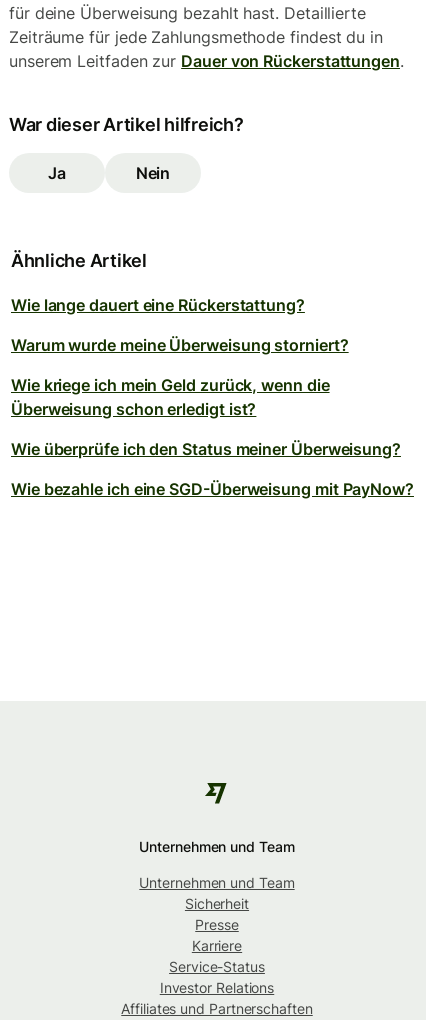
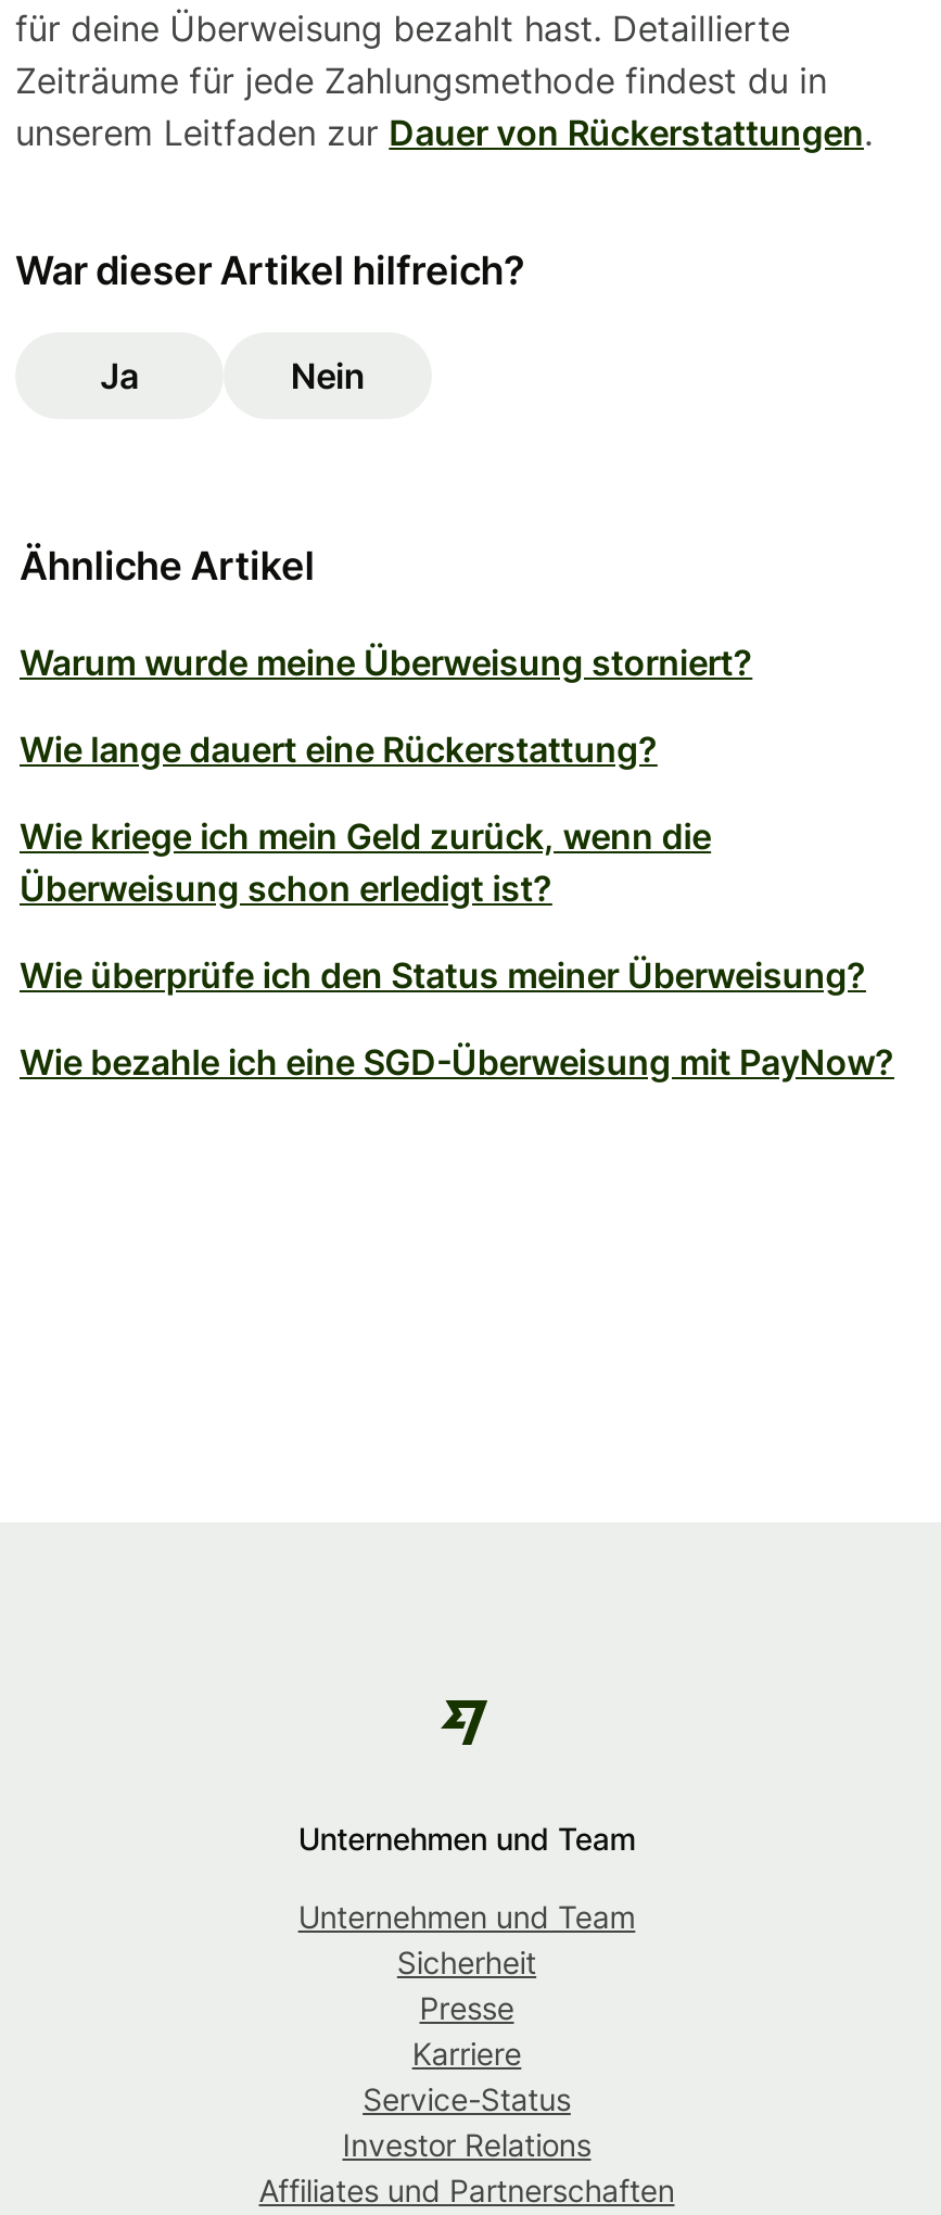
moved [11,295,305,315] -> [20,727,658,771]: Wie lange dauert eine Rückerstattung?
moved [11,335,349,355] -> [20,641,752,684]: Warum wurde meine Überweisung storniert?

